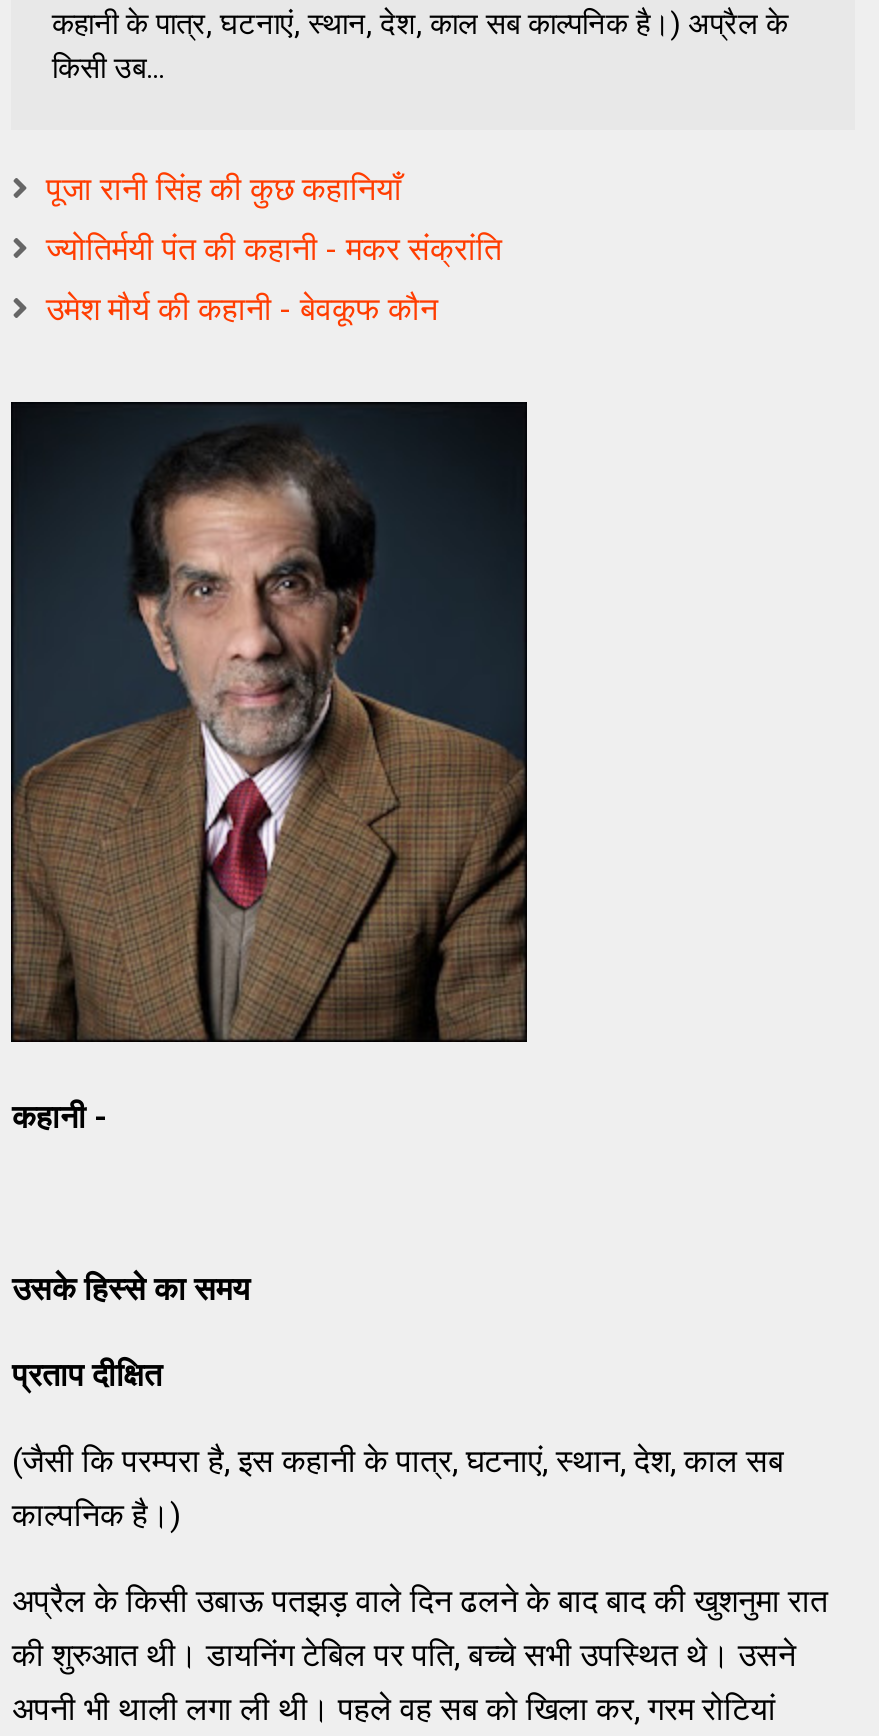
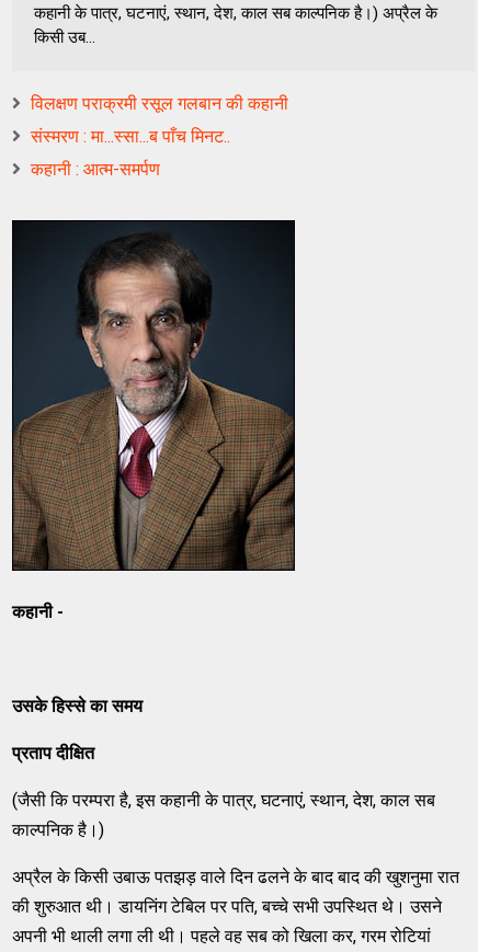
[46,170,402,208] पूजा रानी सिंह की कुछ कहानियाँ -> [31,93,289,114] विलक्षण पराक्रमी रसूल गलबान की कहानी
[46,230,502,268] ज्योतिर्मयी पंत की कहानी - मकर संक्रांति -> [31,126,231,147] संस्मरण : मा...स्सा...ब पाँच मिनट..
[46,290,438,328] उमेश मौर्य की कहानी - बेवकूफ कौन -> [31,159,161,180] कहानी : आत्म-समर्पण

